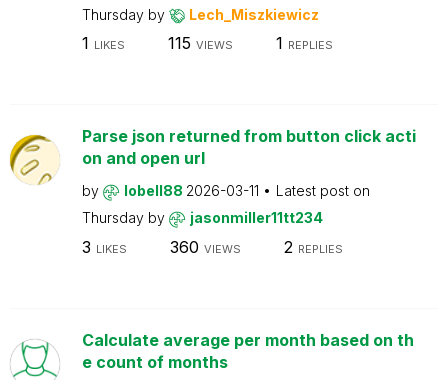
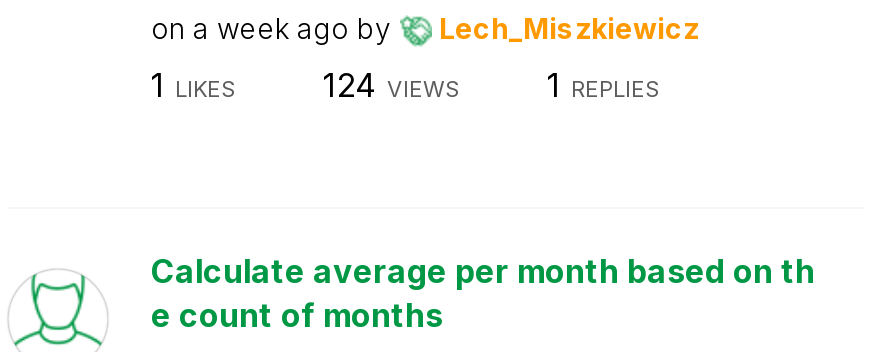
[81,5,168,22] Thursday by -> [151,10,399,44] on a week ago by
[81,33,332,53] 1 LIKES 115 VIEWS 1 REPLIES -> [151,65,661,105] 1 LIKES 124 VIEWS 1 REPLIES
[9,126,415,256] [image] | Parse json returned from button click acti | on and open url | by | lobell88 2026-03-11 | Latest post on | Thursday by | jasonmiller11tt234 | 3 LIKES | 360 VIEWS | 2 REPLIES -> none

